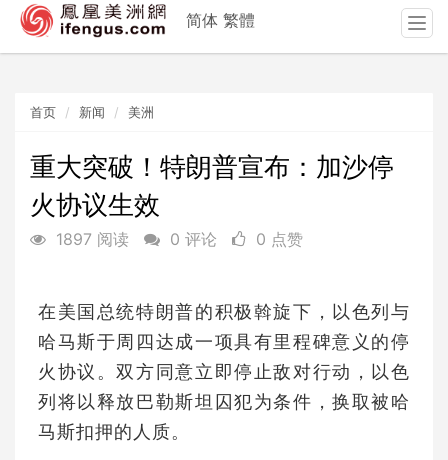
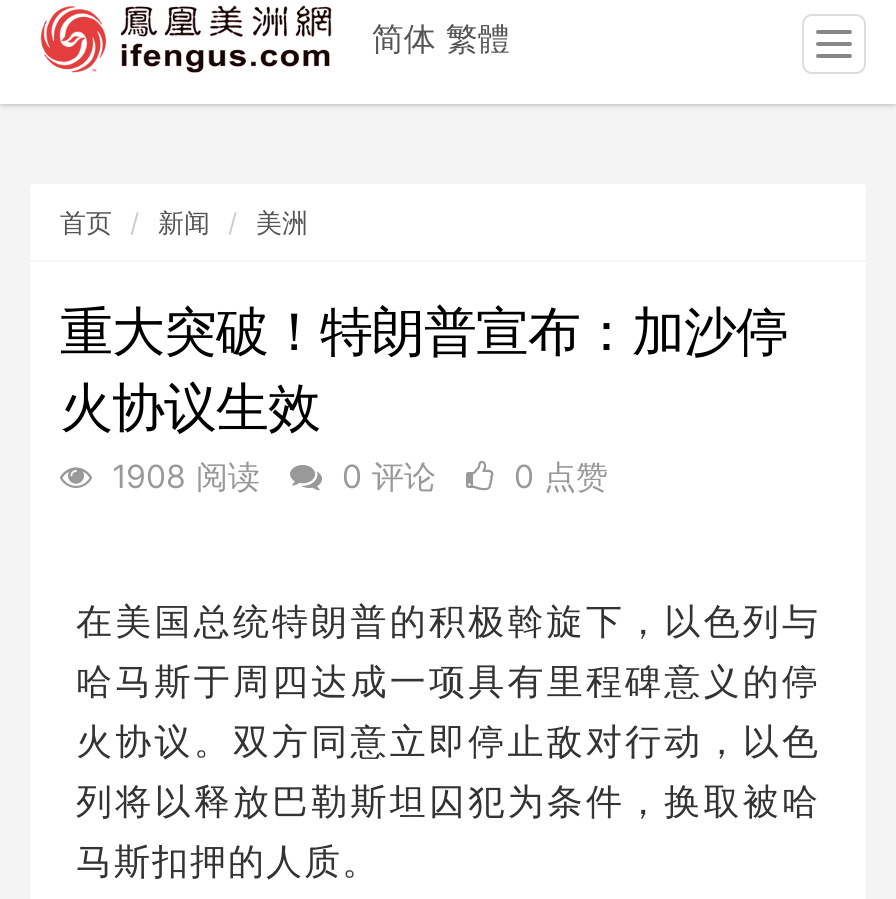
[51,229,303,249] 1897 阅读 0 评论 0 点赞 -> [102,456,608,496] 1908 阅读 0 评论 0 点赞

